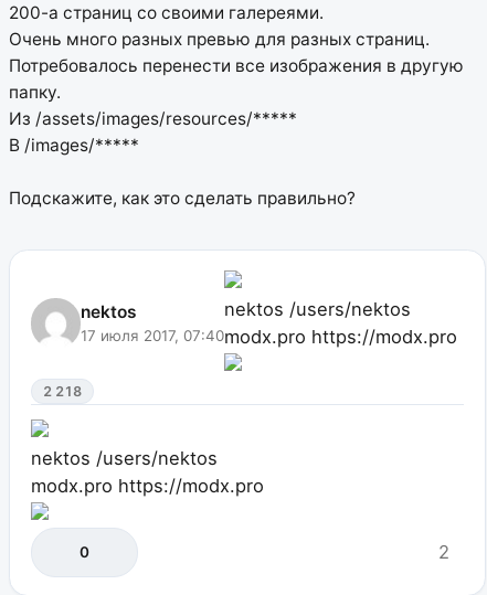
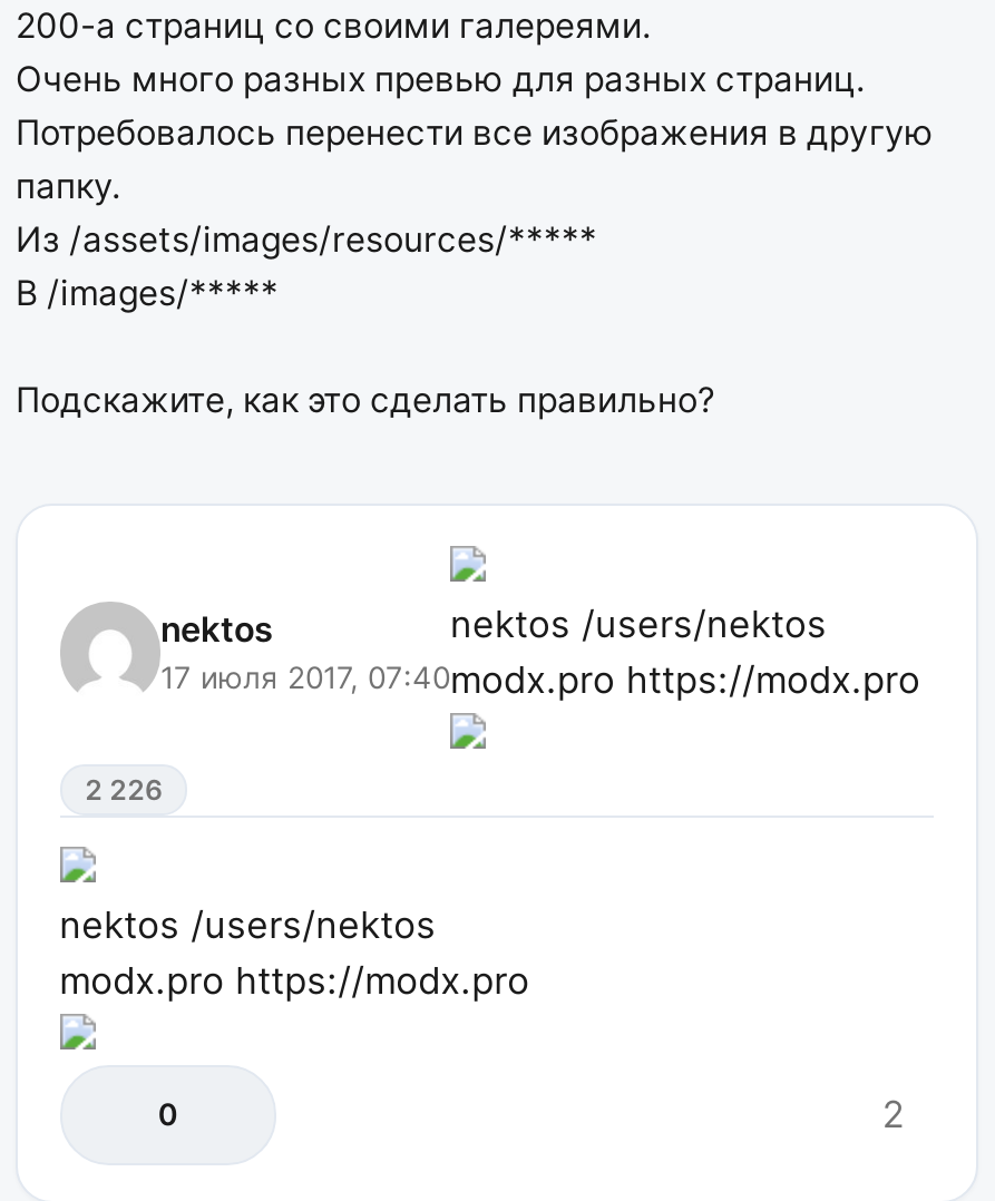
[43,383,82,400] 2 218 -> [84,773,162,807] 2 226

